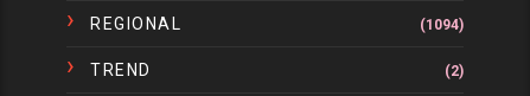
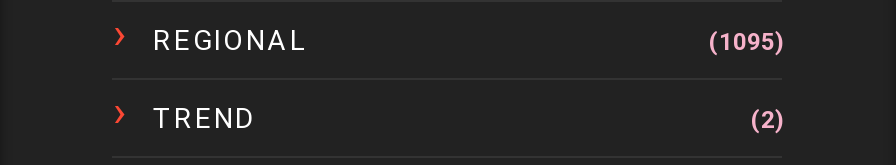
[420,17,464,34] (1094) -> [709,29,783,57] (1095)

